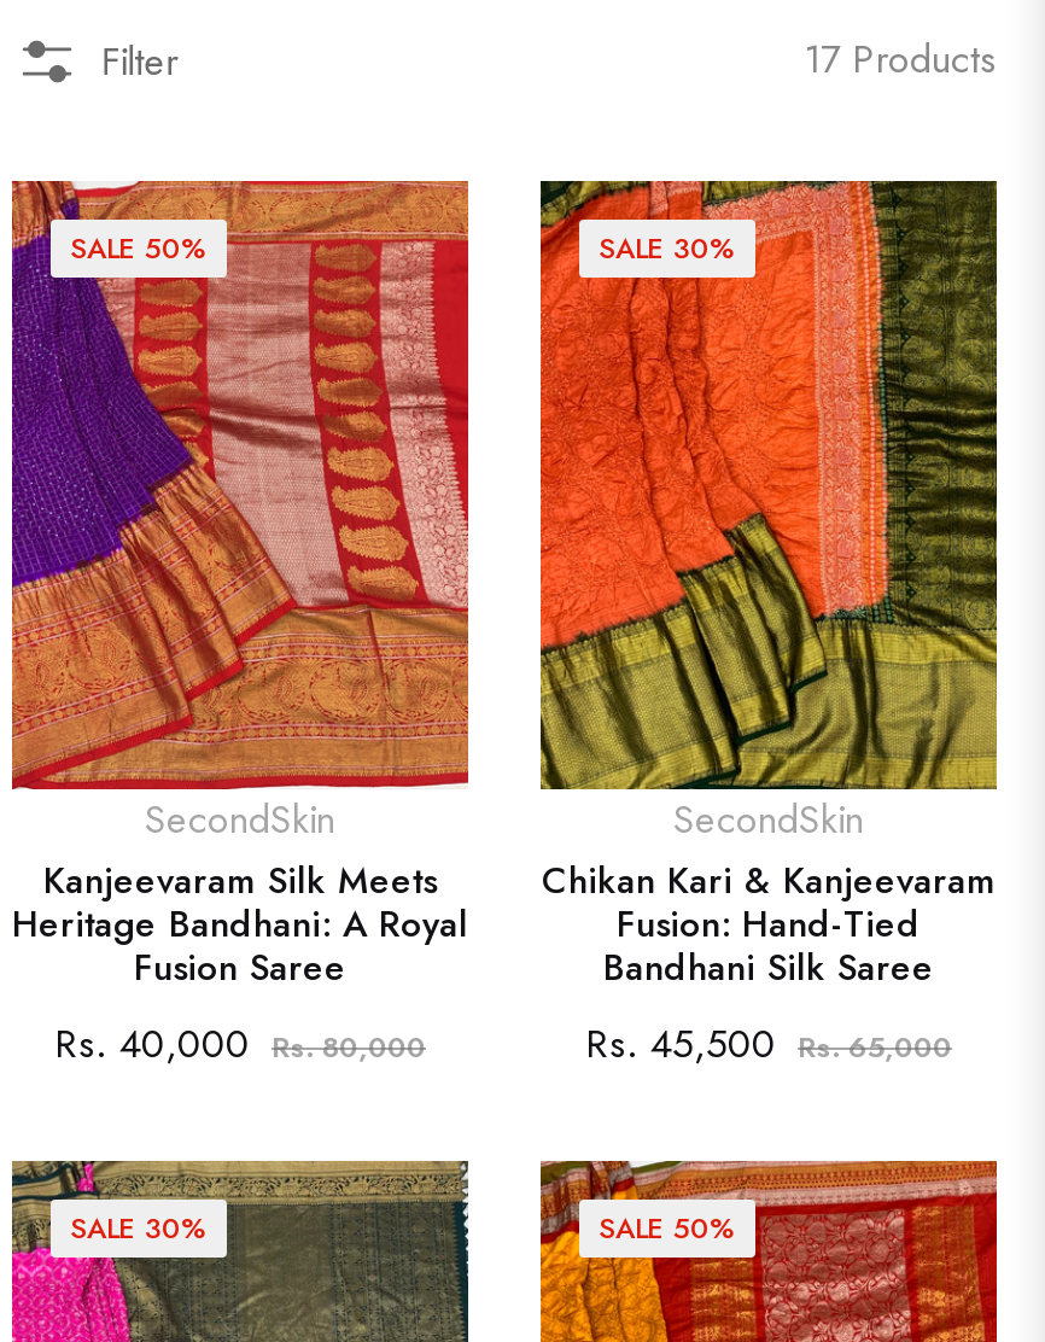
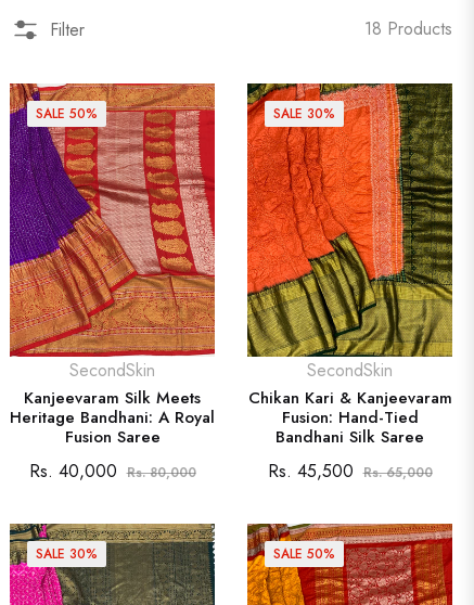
[804,32,997,88] 17 Products -> [364,17,452,42] 18 Products

